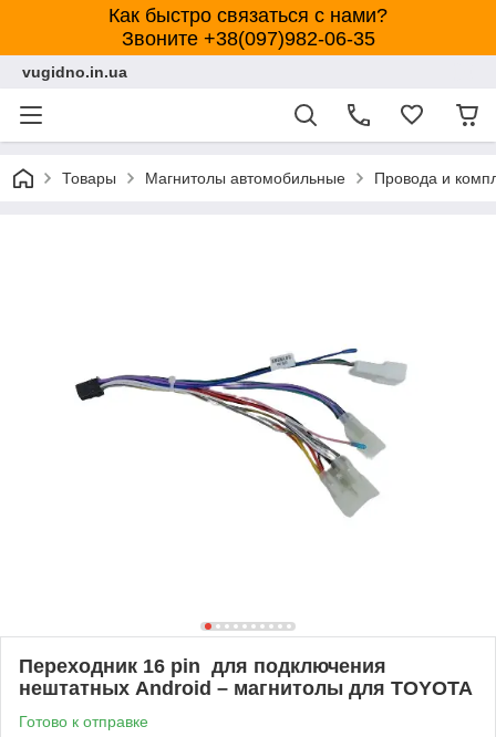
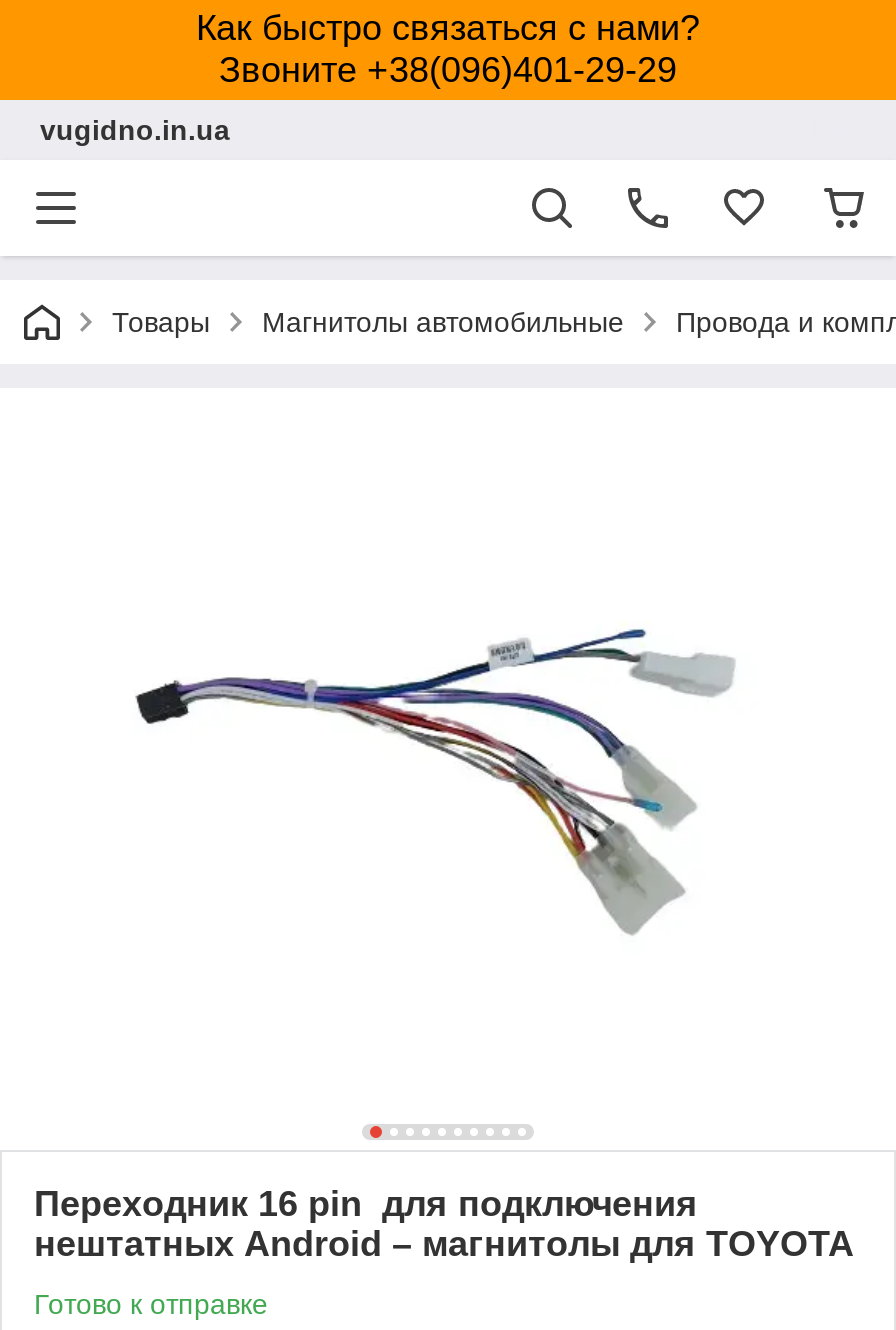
[121,28,375,50] Звоните +38(097)982-06-35 -> [219,50,677,90] Звоните +38(096)401-29-29

